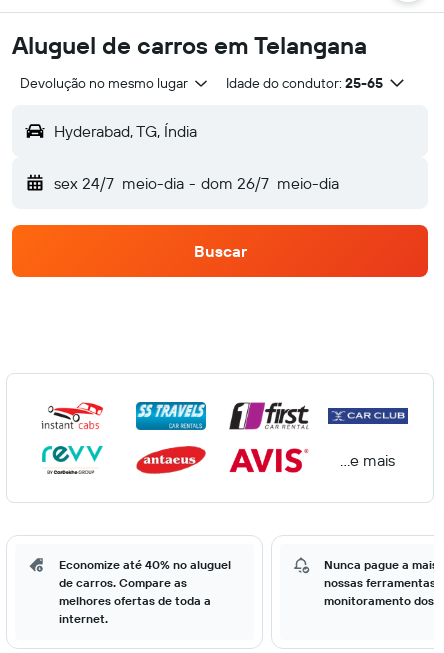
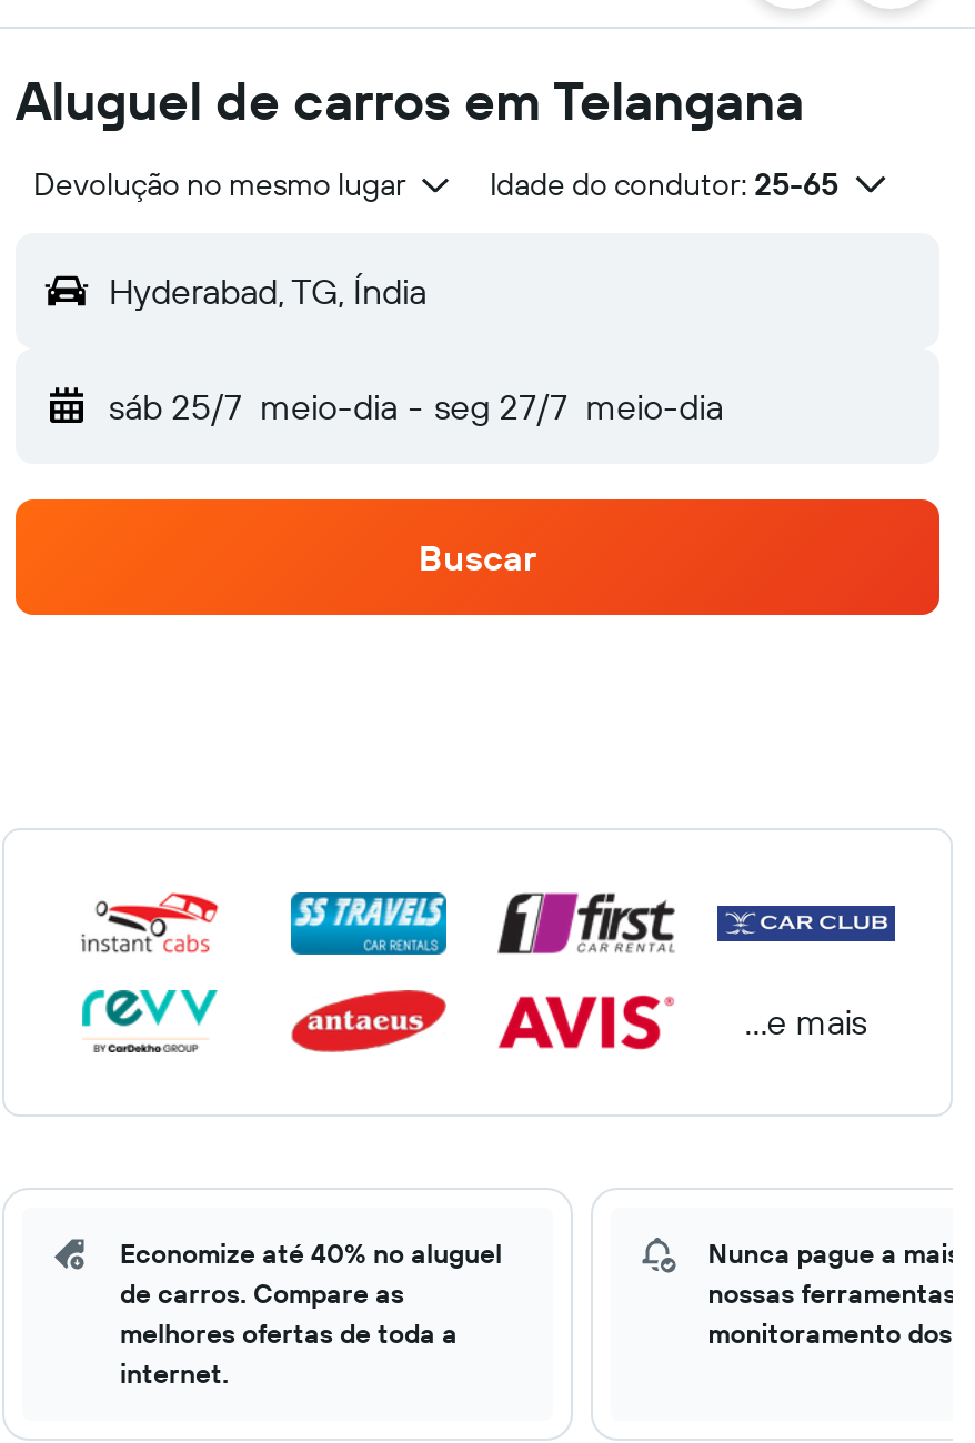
[54,173,339,193] sex 24/7 meio-dia - dom 26/7 meio-dia -> [109,384,723,428] sáb 25/7 meio-dia - seg 27/7 meio-dia

